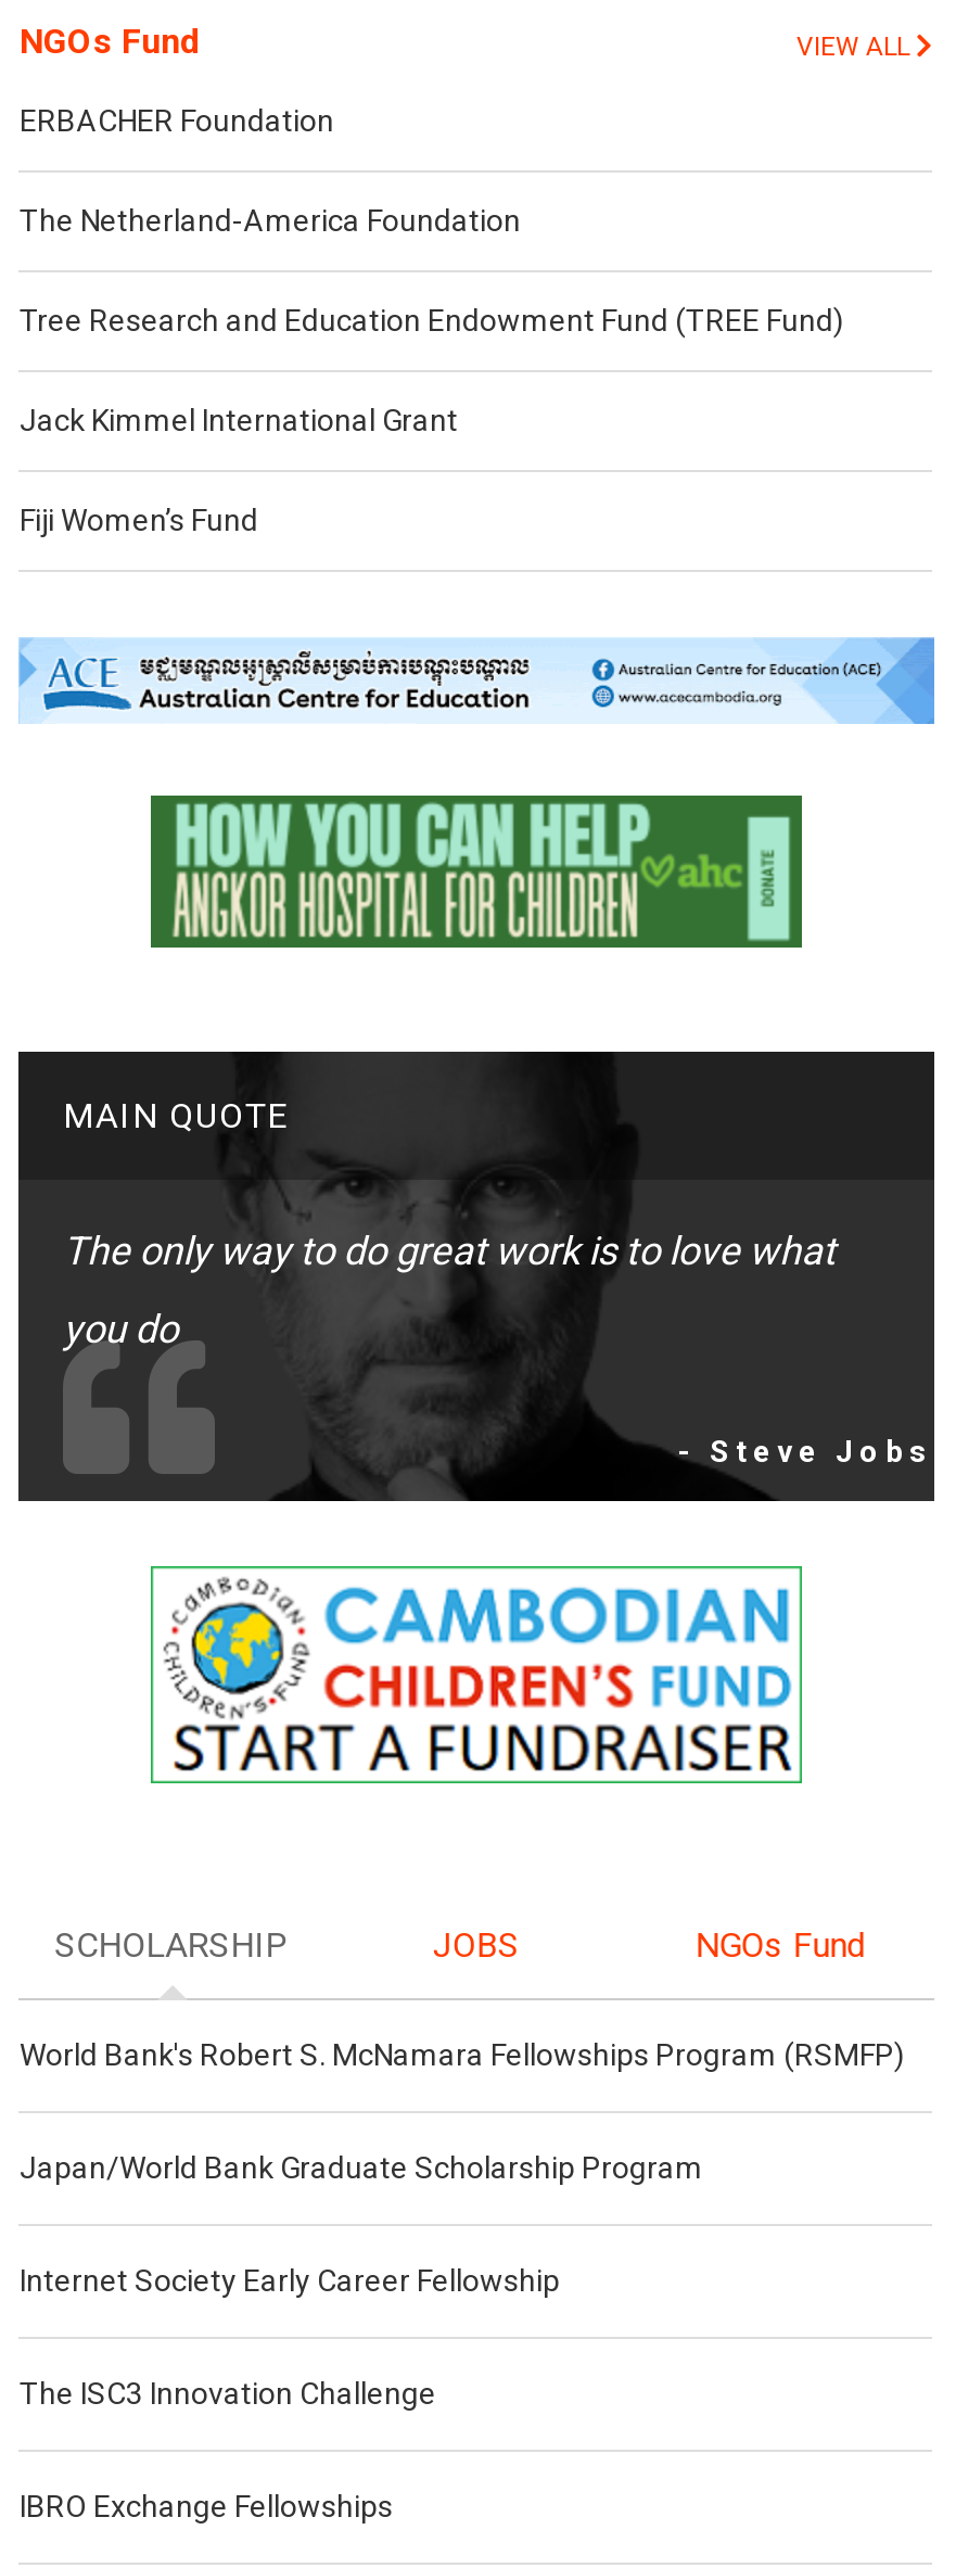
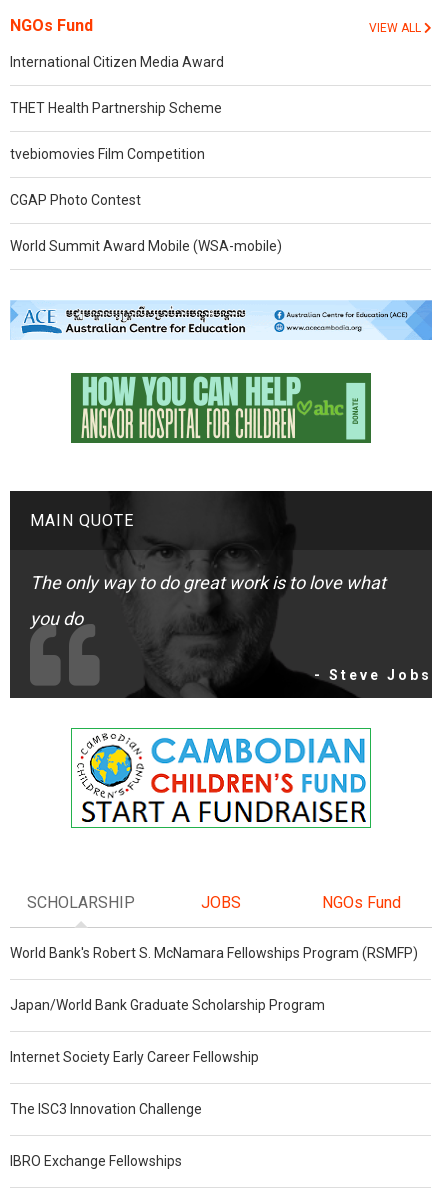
[19,103,334,138] ERBACHER Foundation -> [10,54,224,70] International Citizen Media Award
[19,203,521,238] The Netherland-America Foundation -> [10,100,222,116] THET Health Partnership Scheme
[19,303,844,338] Tree Research and Education Endowment Fund (TREE Fund) -> [10,146,205,162] tvebiomovies Film Competition
[19,403,458,437] Jack Kimmel International Grant -> [10,192,141,208] CGAP Photo Contest
[19,503,258,537] Fiji Women’s Fund -> [10,238,282,254] World Summit Award Mobile (WSA-mobile)

